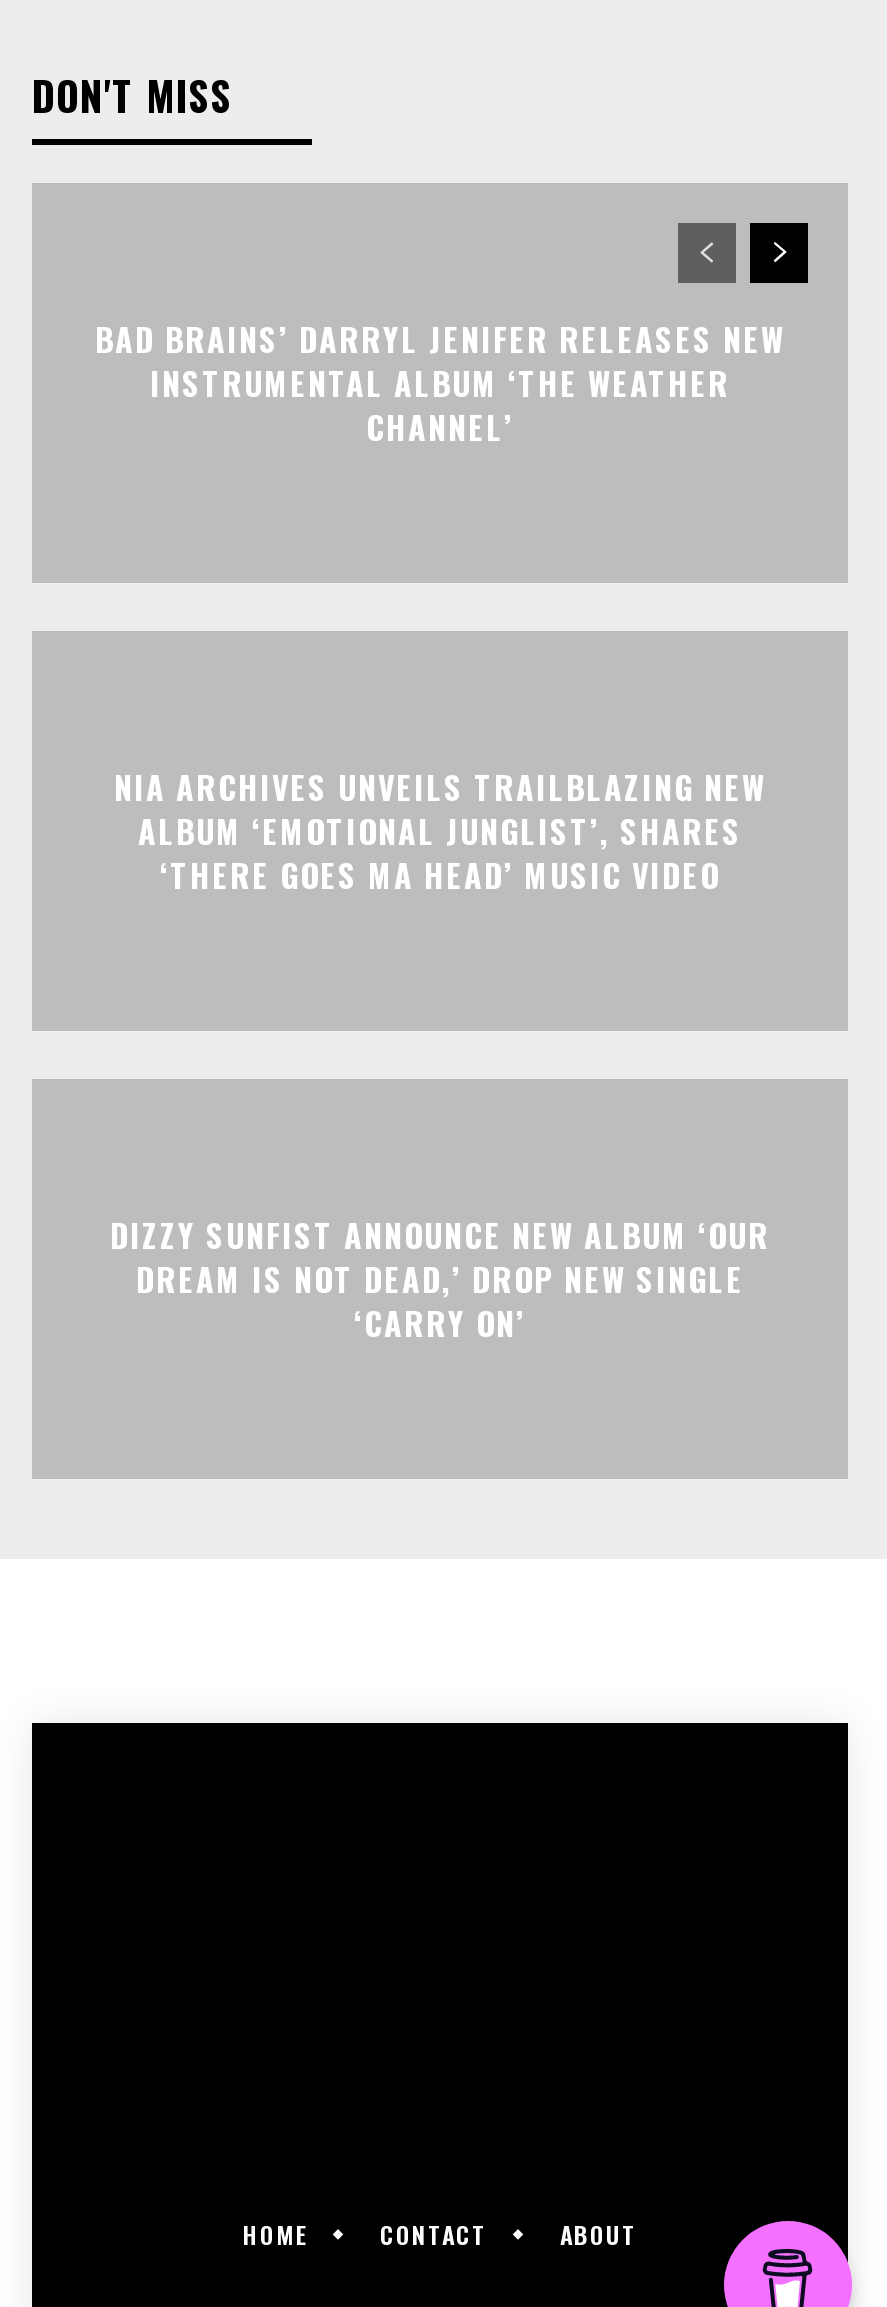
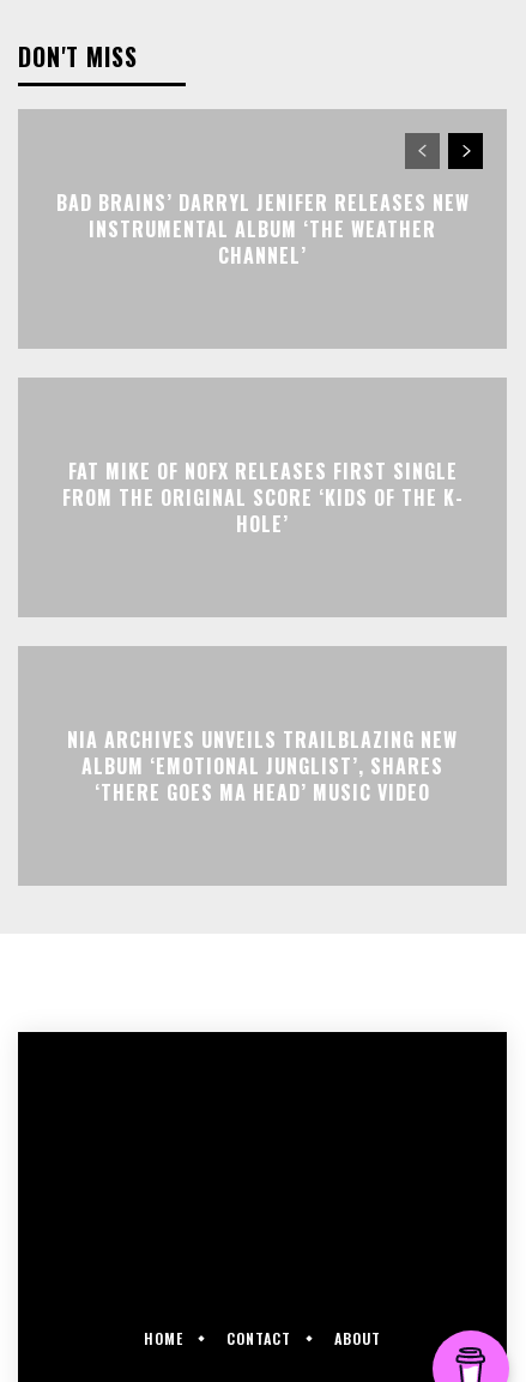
none -> [62,457,463,539] FAT MIKE OF NOFX RELEASES FIRST SINGLE | FROM THE ORIGINAL SCORE ‘KIDS OF THE K- | HOLE’
moved [114,764,766,900] -> [67,726,458,807]: NIA ARCHIVES UNVEILS TRAILBLAZING NEW | ALBUM ‘EMOTIONAL JUNGLIST’, SHARES | ‘THERE GOES MA HEAD’ MUSIC VIDEO
[110,1212,770,1348] DIZZY SUNFIST ANNOUNCE NEW ALBUM ‘OUR | DREAM IS NOT DEAD,’ DROP NEW SINGLE | ‘CARRY ON’ -> none

